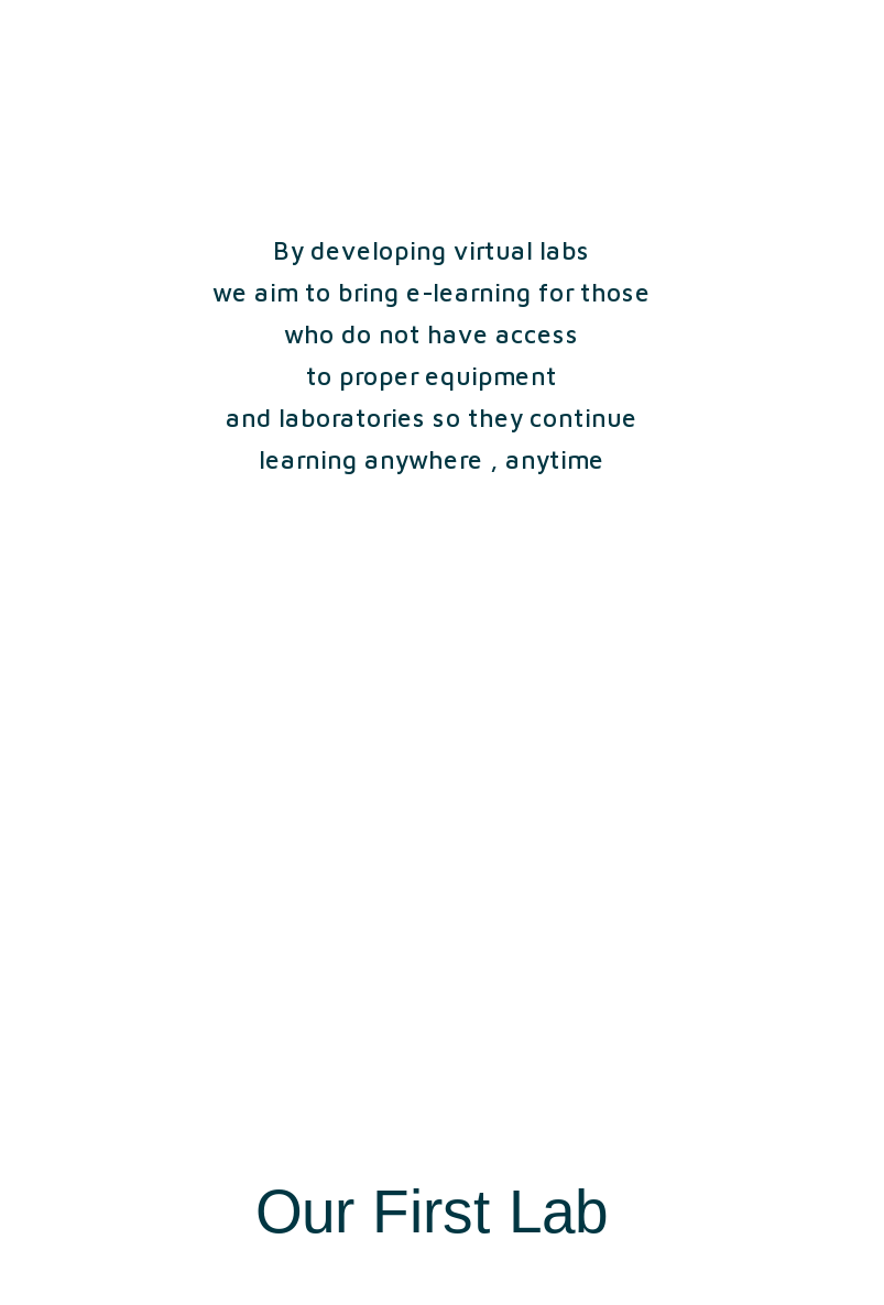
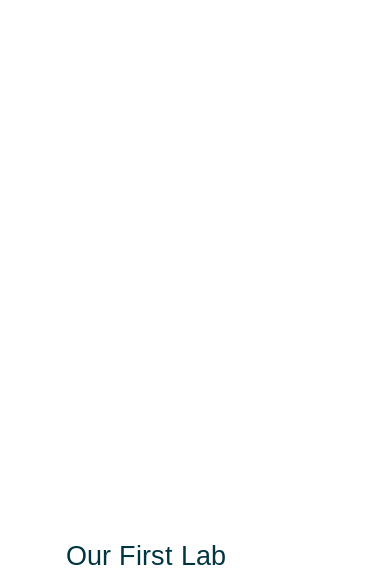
[212,235,651,473] By developing virtual labs | we aim to bring e-learning for those | who do not have access | to proper equipment | and laboratories so they continue | learning anywhere , anytime -> none

